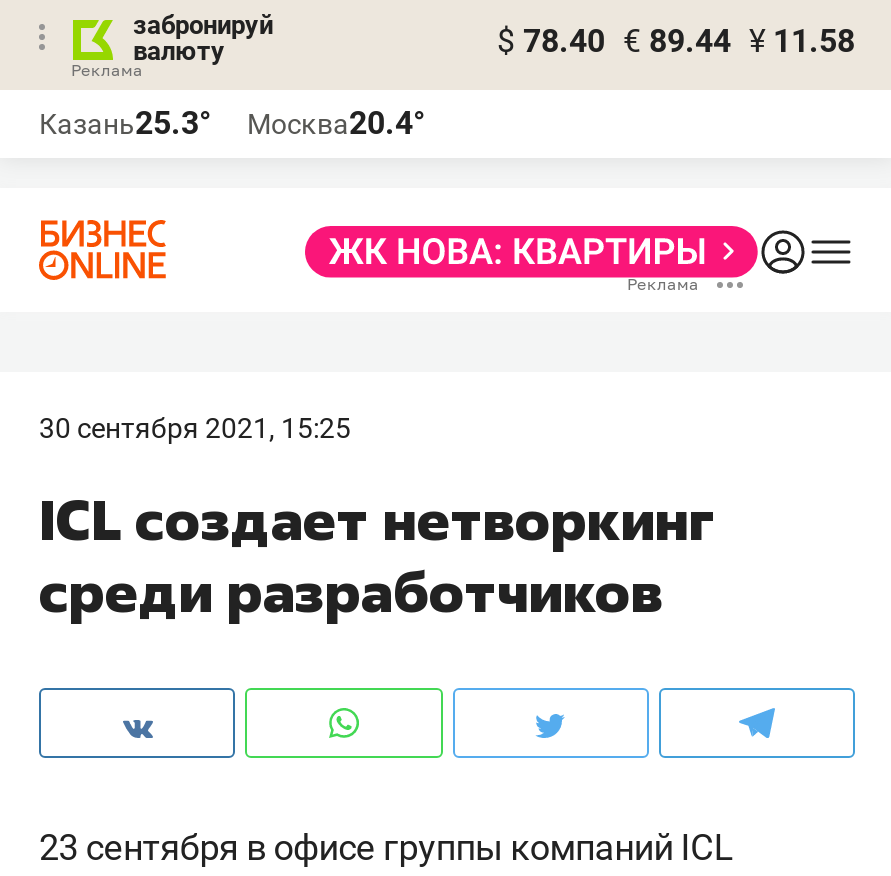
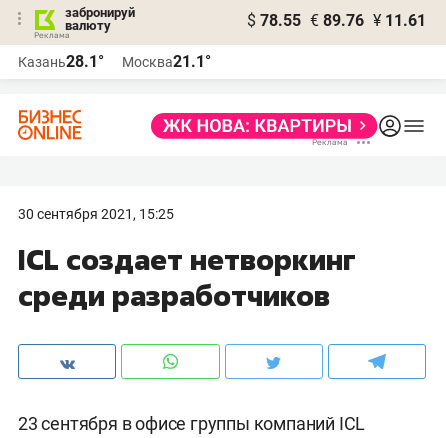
[497,22,855,60] $ 78.40 € 89.44 ¥ 11.58 -> [247,11,426,30] $ 78.55 € 89.76 ¥ 11.61
[39,104,211,142] Казань25.3° -> [18,52,104,71] Казань28.1°
[247,104,425,142] Москва20.4° -> [122,52,211,71] Москва21.1°

